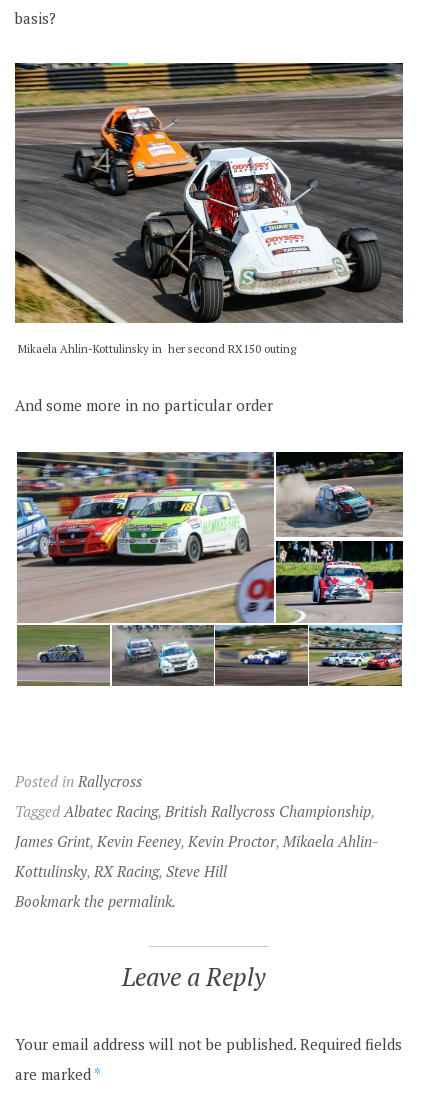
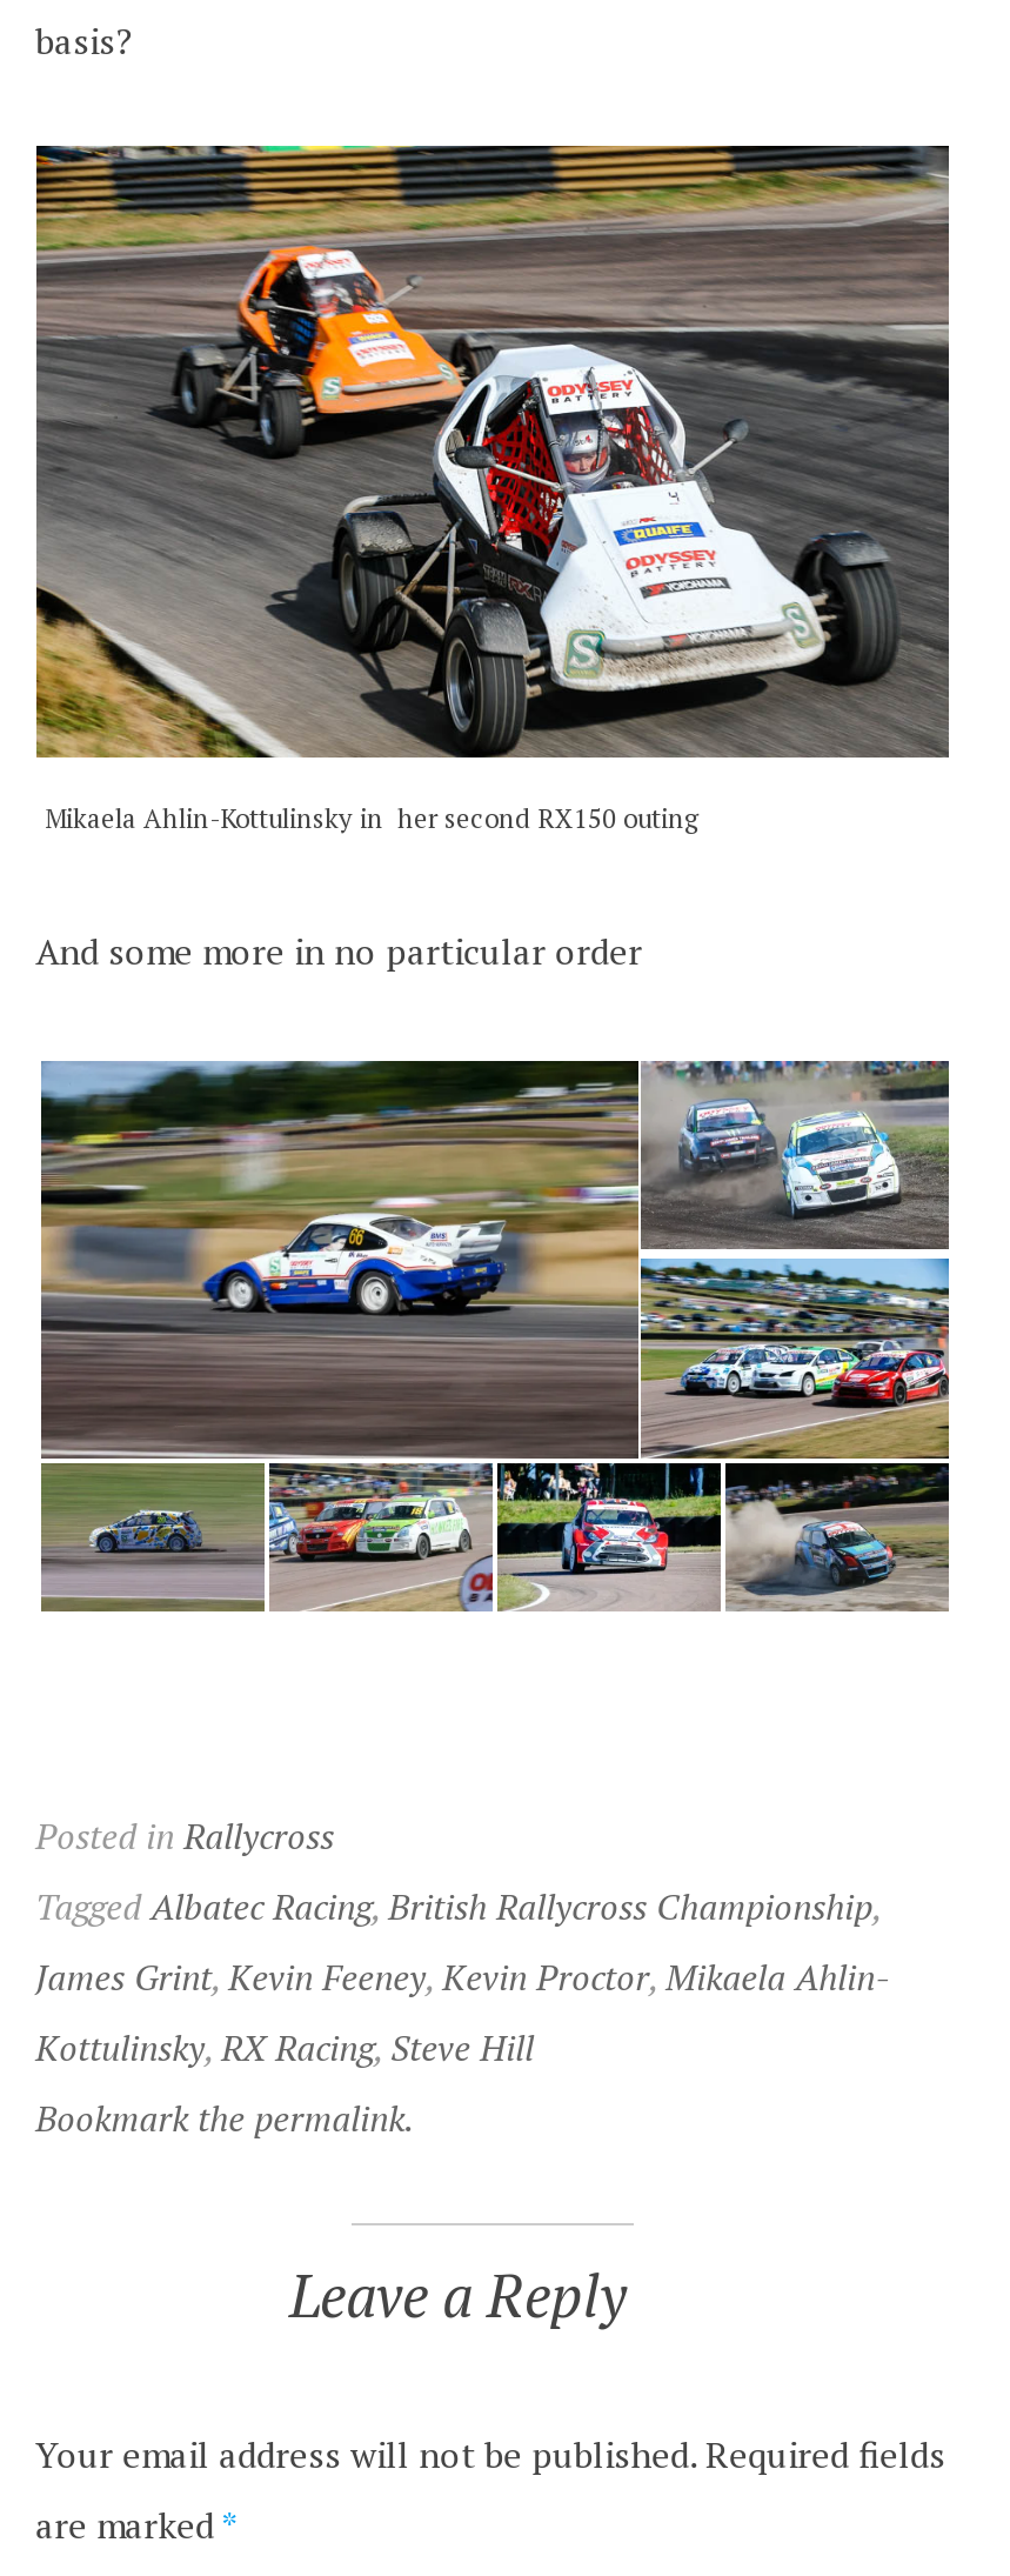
[16,451,404,686] [image] -> [39,1059,951,1611] [image]

